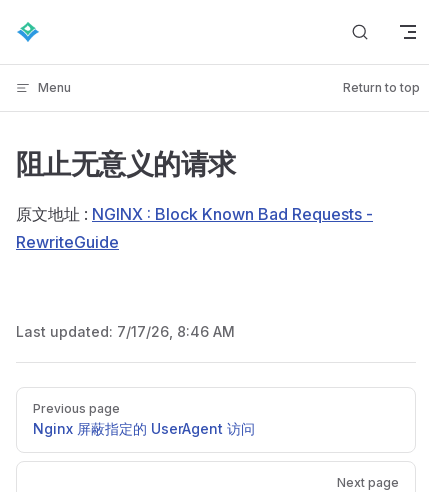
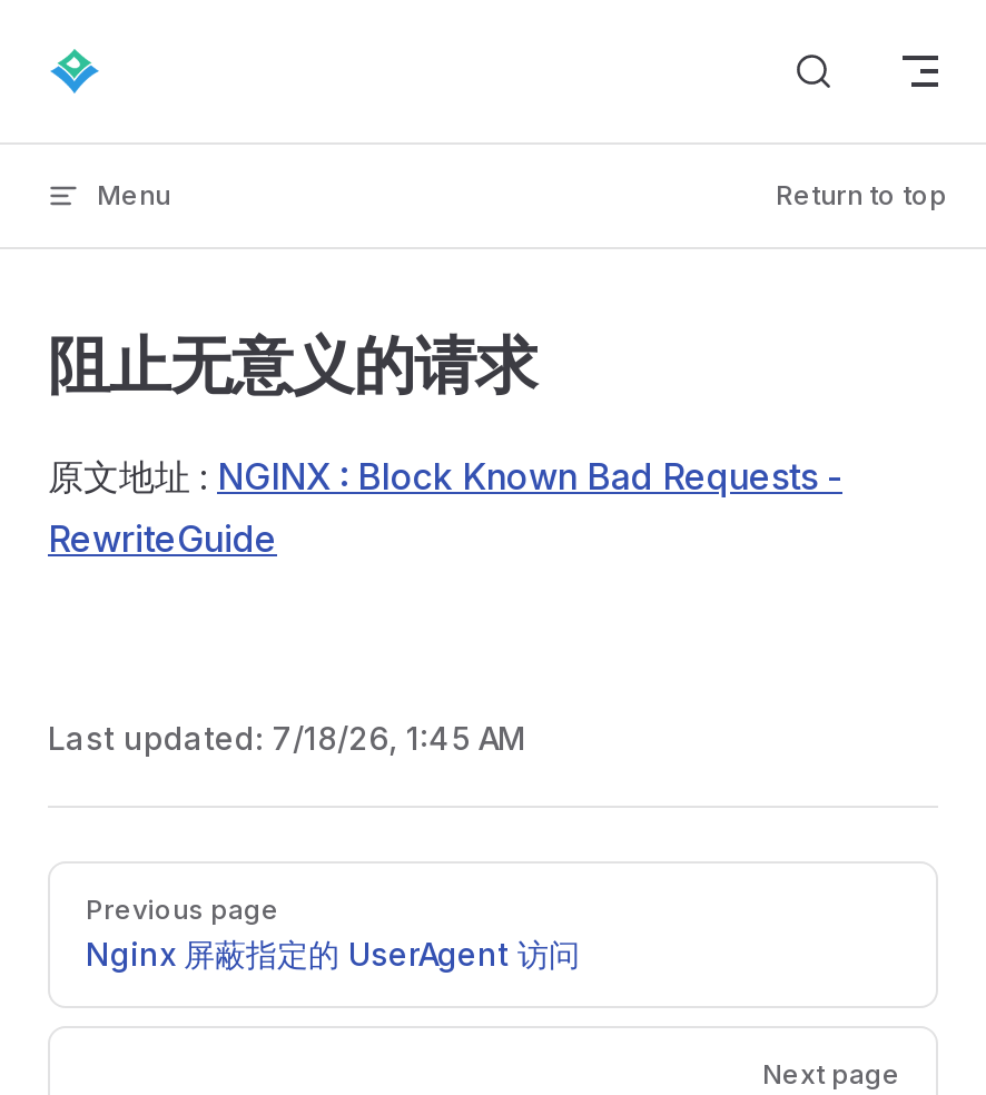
[16,323,235,340] Last updated: 7/17/26, 8:46 AM -> [48,719,526,757] Last updated: 7/18/26, 1:45 AM

